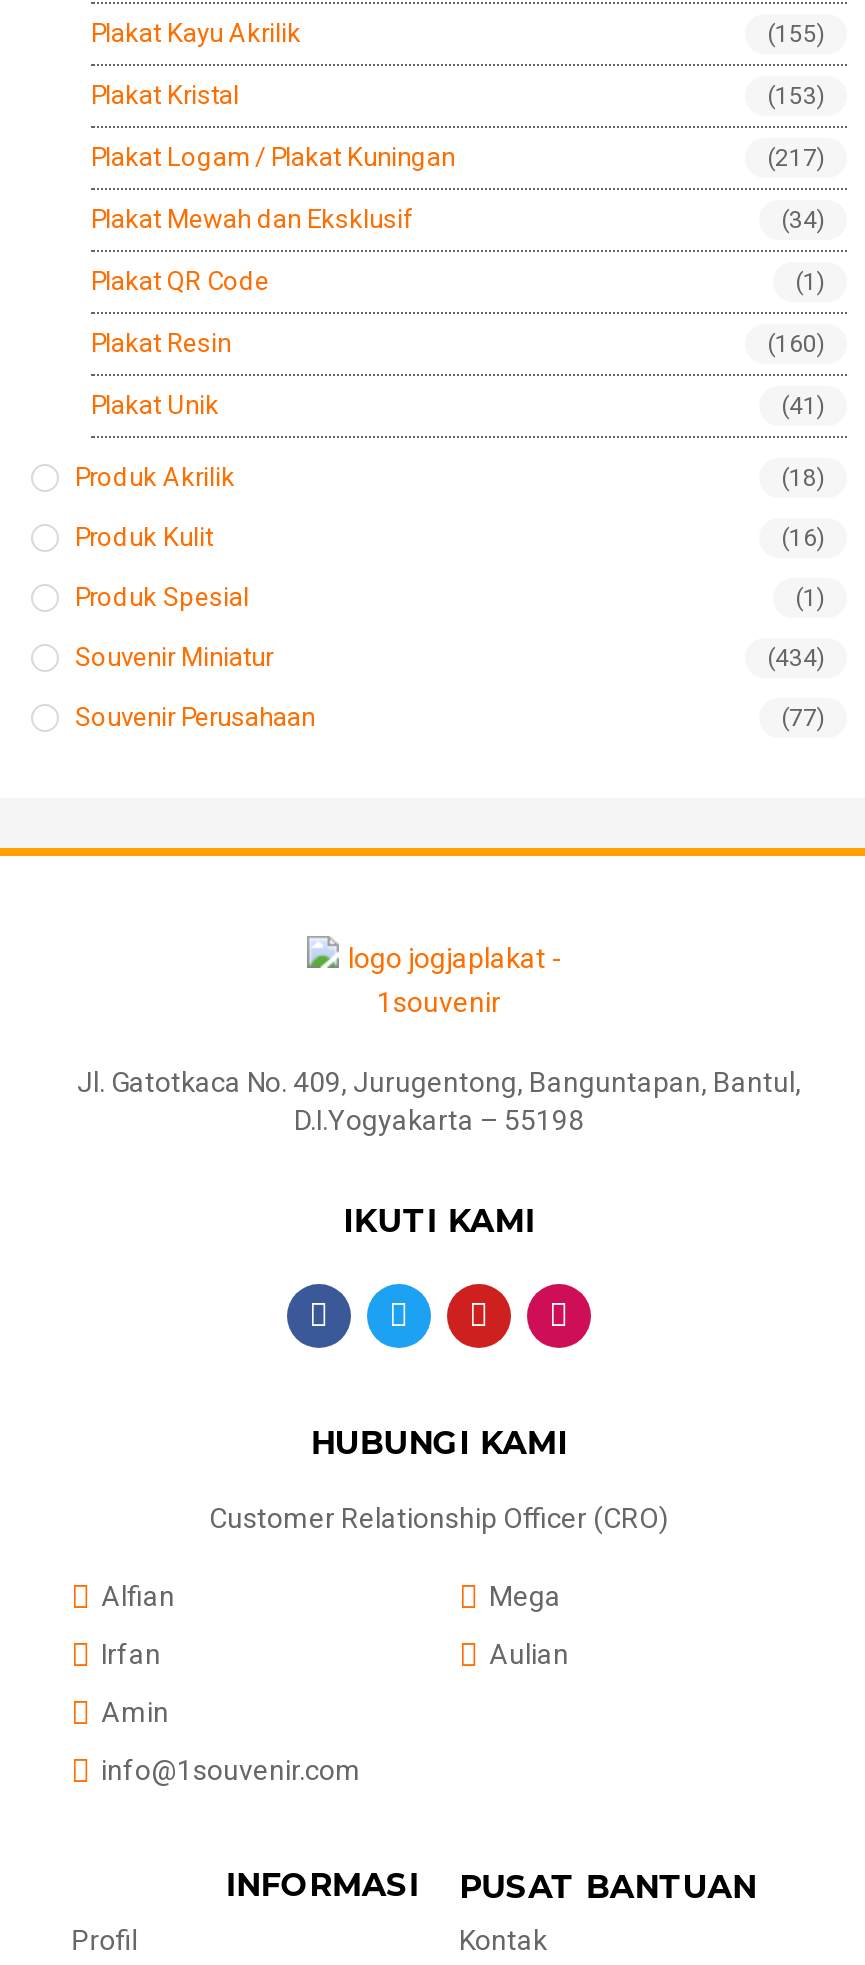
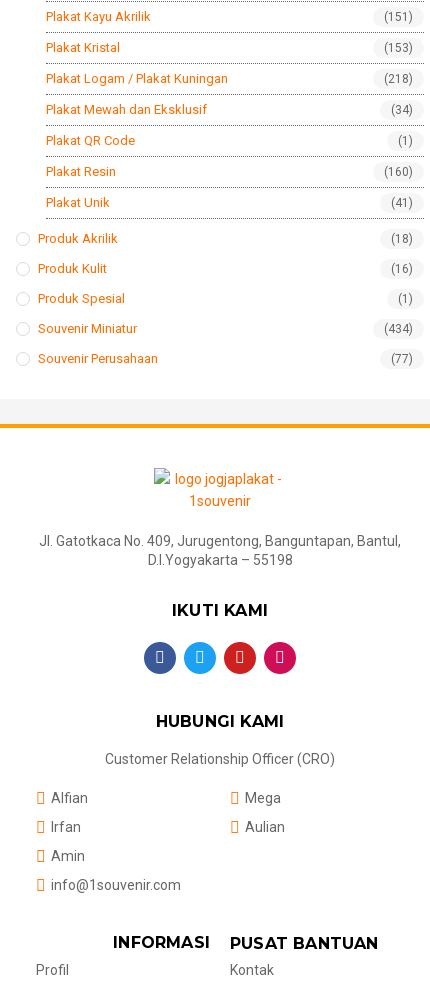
[767,19,825,47] (155) -> [384,10,413,24] (151)
[767,143,825,171] (217) -> [384,72,413,86] (218)

